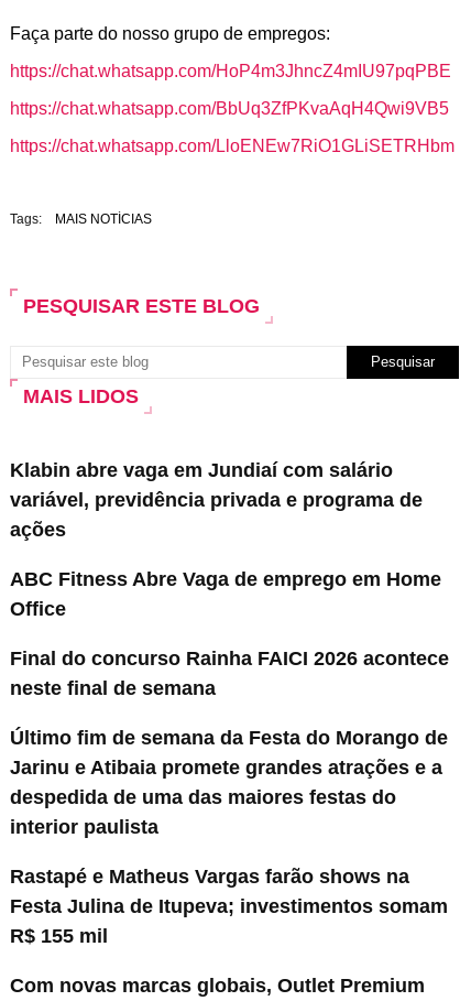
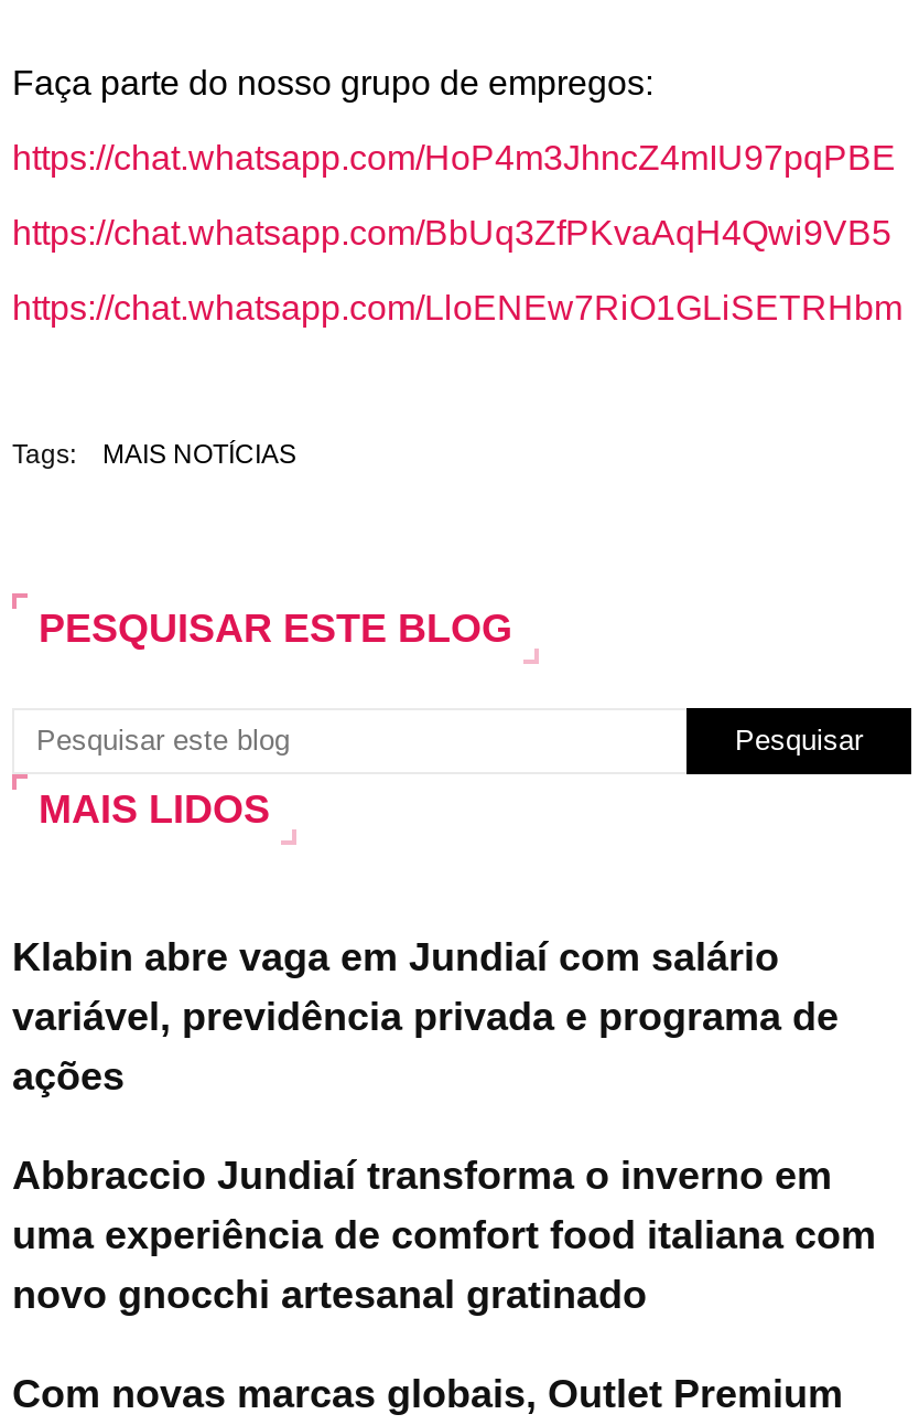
[10,568,449,947] ABC Fitness Abre Vaga de emprego em Home | Office | Final do concurso Rainha FAICI 2026 acontece | neste final de semana | Último fim de semana da Festa do Morango de | Jarinu e Atibaia promete grandes atrações e a | despedida de uma das maiores festas do | interior paulista | Rastapé e Matheus Vargas farão shows na | Festa Julina de Itupeva; investimentos somam | R$ 155 mil -> [12,1153,876,1316] Abbraccio Jundiaí transforma o inverno em | uma experiência de comfort food italiana com | novo gnocchi artesanal gratinado

